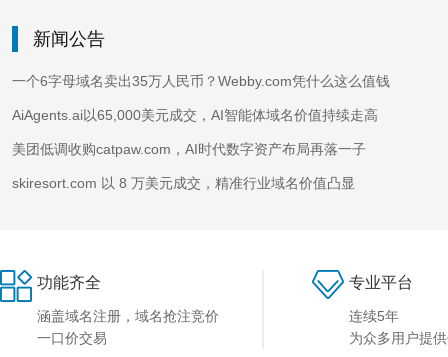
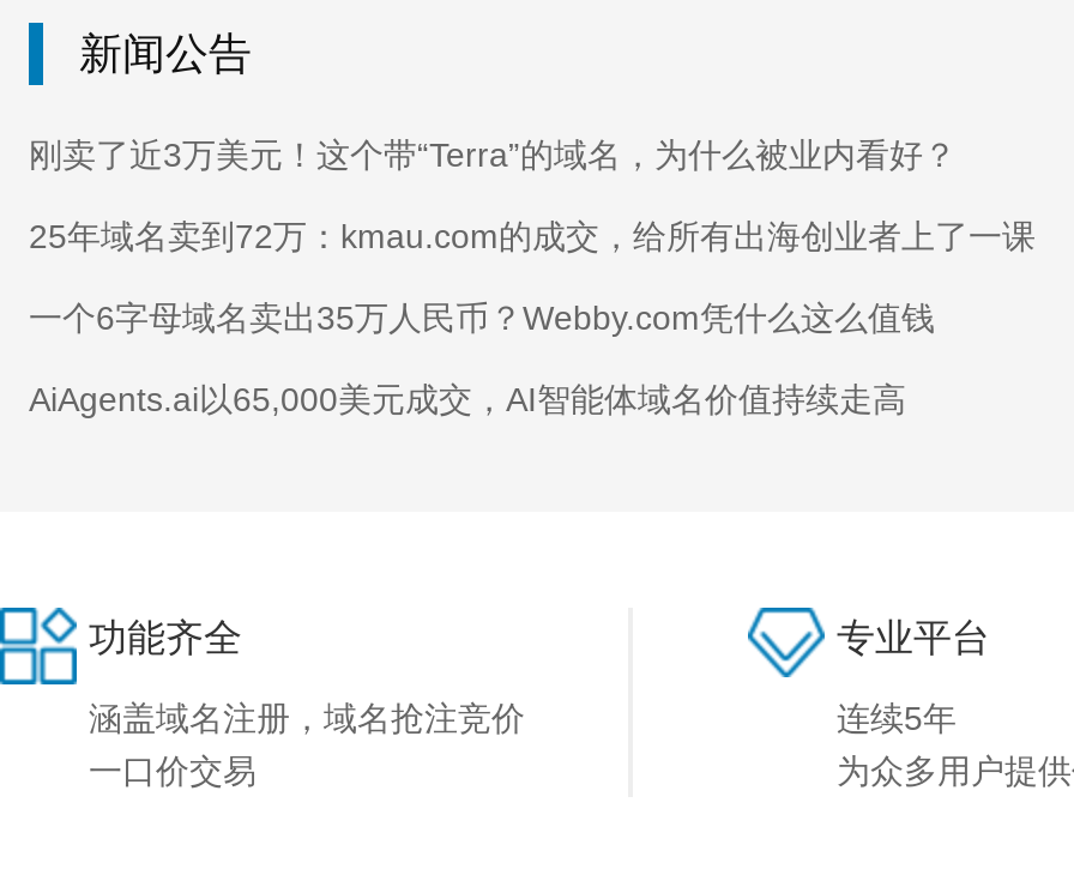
none -> [29,135,1036,255] 刚卖了近3万美元！这个带“Terra”的域名，为什么被业内看好？ | 25年域名卖到72万：kmau.com的成交，给所有出海创业者上了一课
moved [12,73,390,123] -> [29,298,935,418]: 一个6字母域名卖出35万人民币？Webby.com凭什么这么值钱 | AiAgents.ai以65,000美元成交，AI智能体域名价值持续走高
[12,141,366,191] 美团低调收购catpaw.com，AI时代数字资产布局再落一子 | skiresort.com 以 8 万美元成交，精准行业域名价值凸显 -> none

